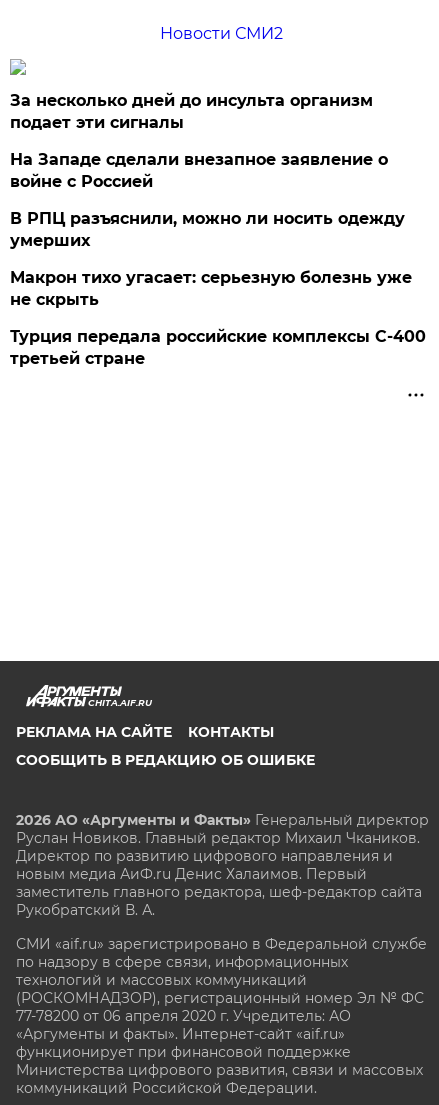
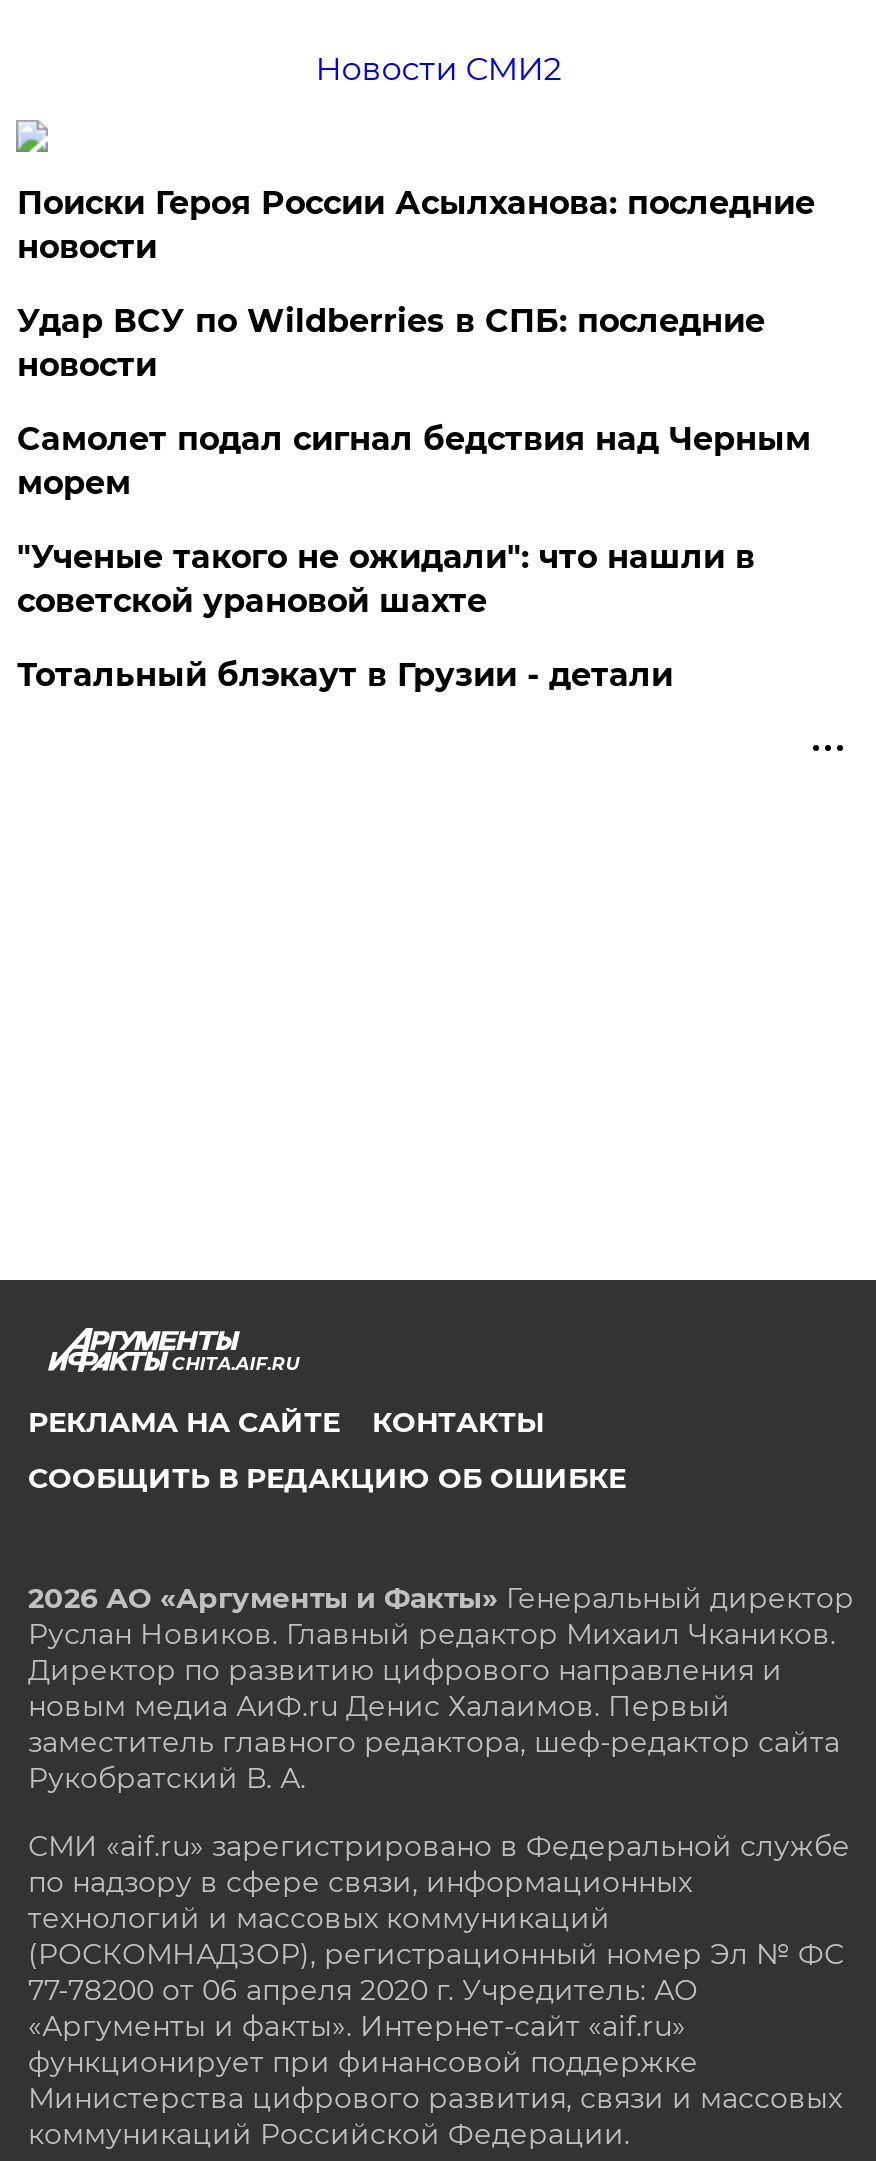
[10,91,373,132] За несколько дней до инсульта организм | подает эти сигналы -> [17,184,815,266] Поиски Героя России Асылханова: последние | новости
[10,150,388,191] На Западе сделали внезапное заявление о | войне с Россией -> [17,302,765,384] Удар ВСУ по Wildberries в СПБ: последние | новости
[10,209,405,250] В РПЦ разъяснили, можно ли носить одежду | умерших -> [17,420,811,502] Самолет подал сигнал бедствия над Черным | морем
[10,268,412,309] Макрон тихо угасает: серьезную болезнь уже | не скрыть -> [17,538,755,620] "Ученые такого не ожидали": что нашли в | советской урановой шахте
[10,327,426,368] Турция передала российские комплексы С-400 | третьей стране -> [17,656,673,694] Тотальный блэкаут в Грузии - детали

